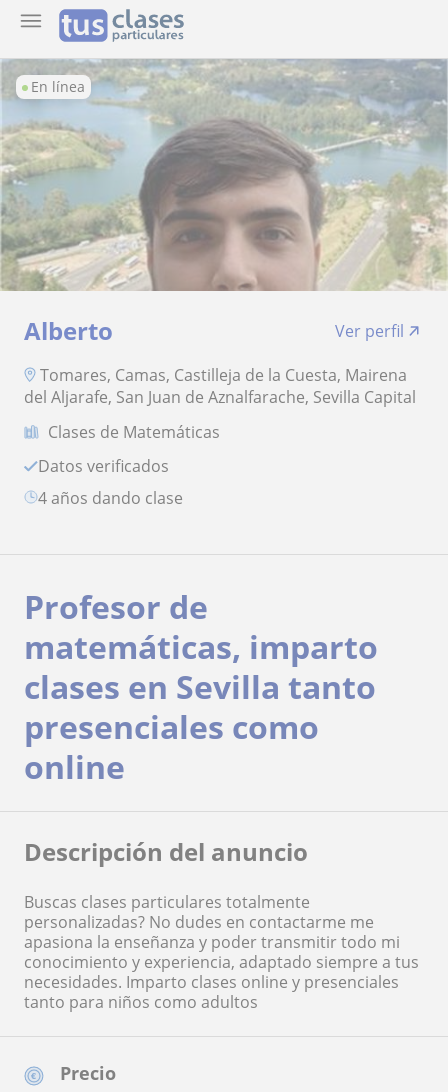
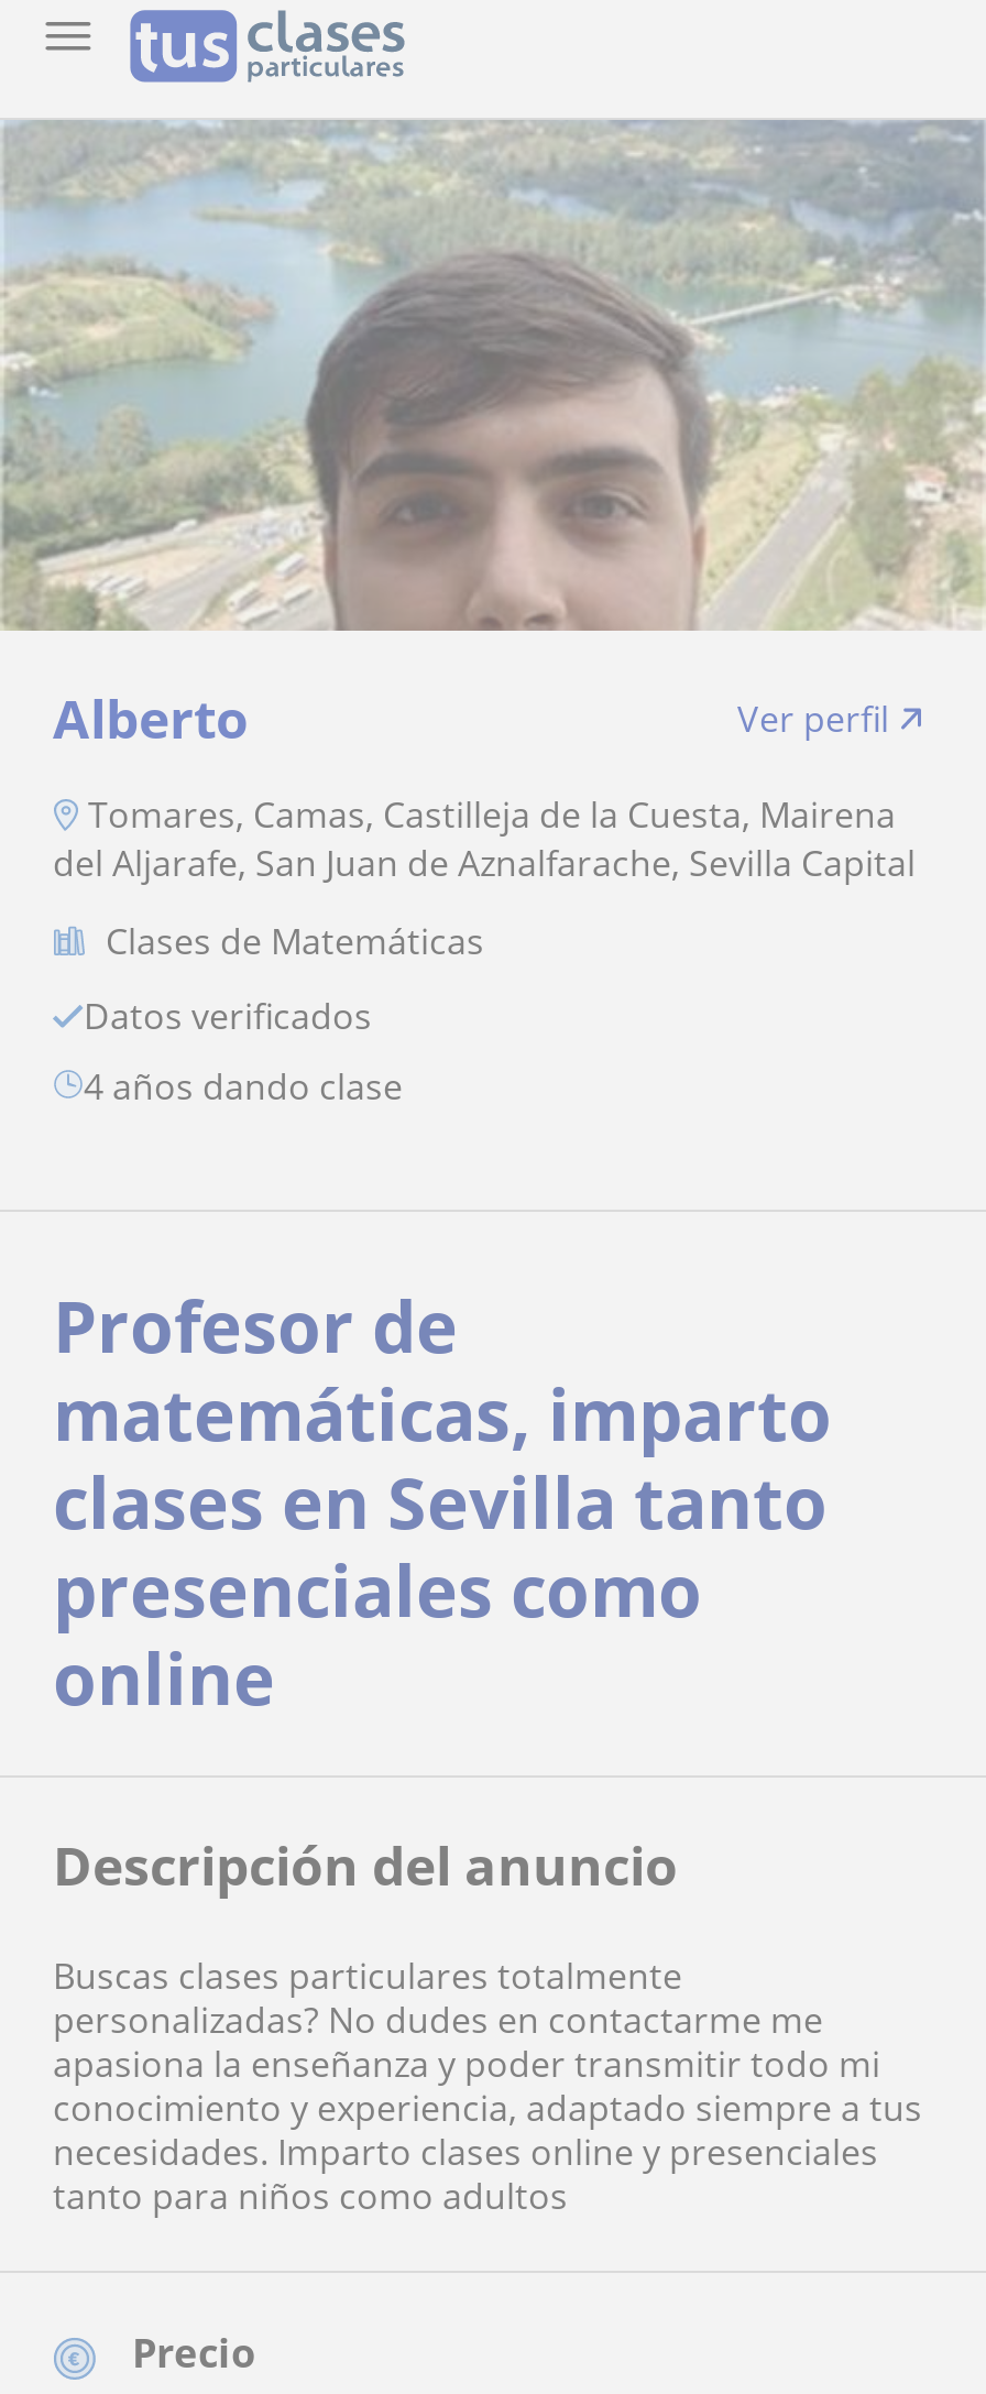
[31,77,85,96] En línea -> none

